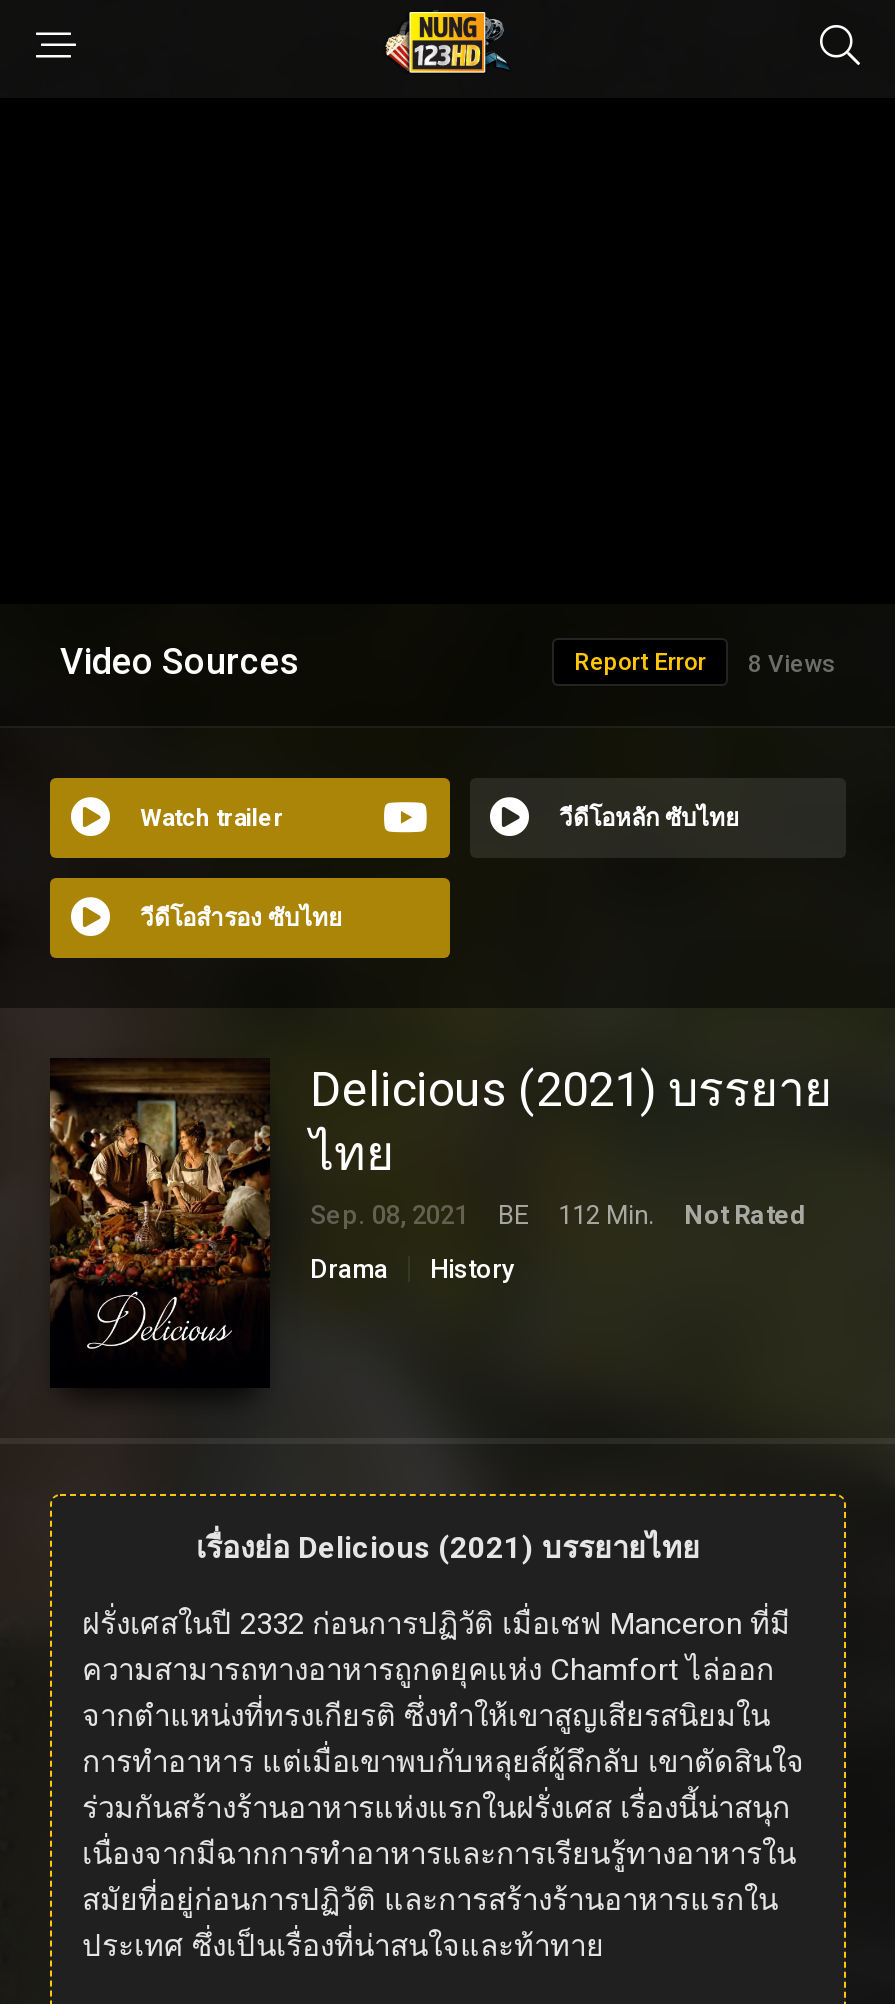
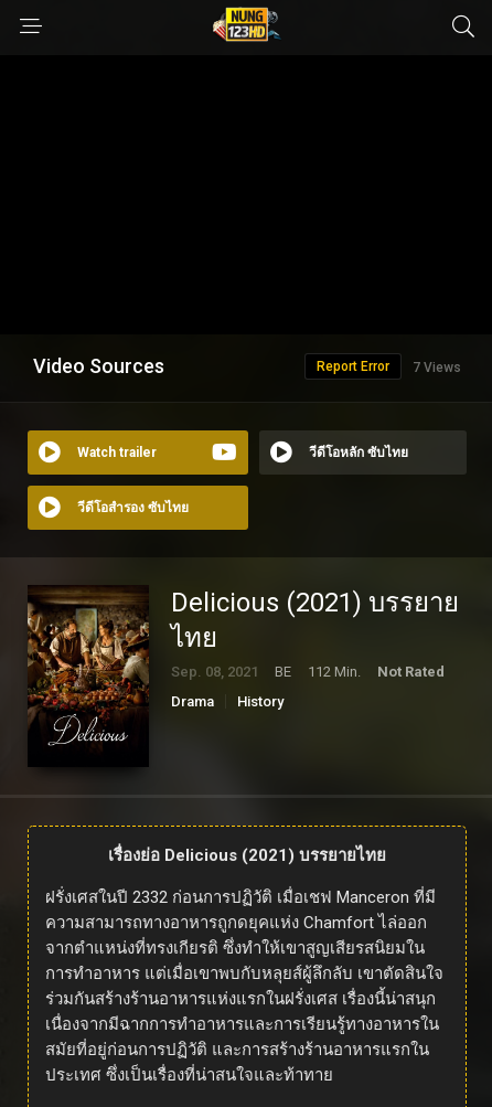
[574,648,836,678] Report Error 8 Views -> [317,359,461,375] Report Error 7 Views

